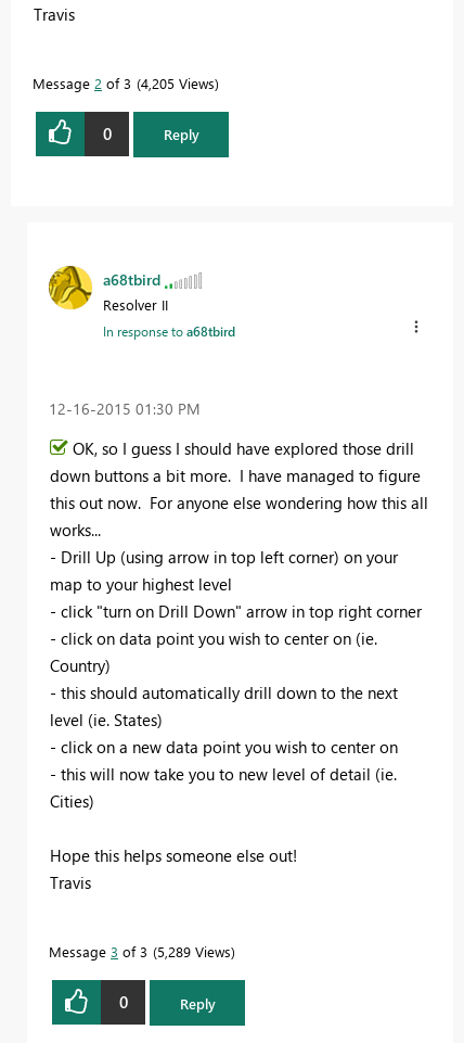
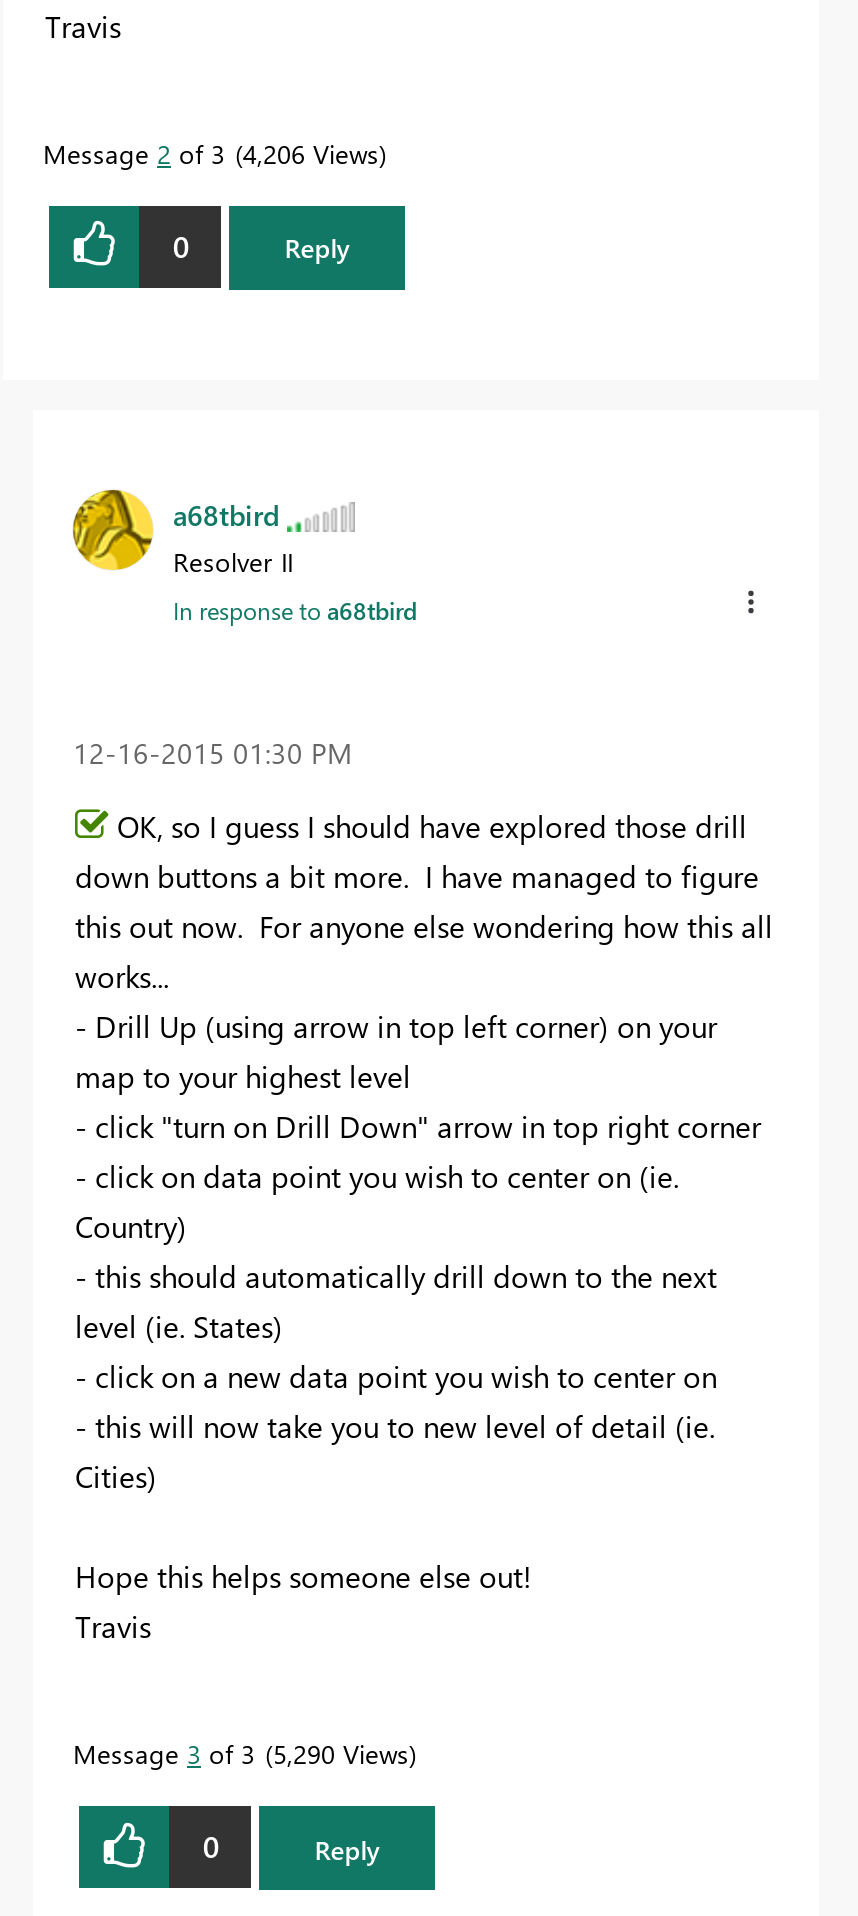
[33,73,215,92] Message 2 of 3 4,205 Views -> [43,135,379,169] Message 2 of 3 4,206 Views
[49,942,231,960] Message 3 of 3 5,289 Views -> [73,1736,409,1770] Message 3 of 3 5,290 Views

